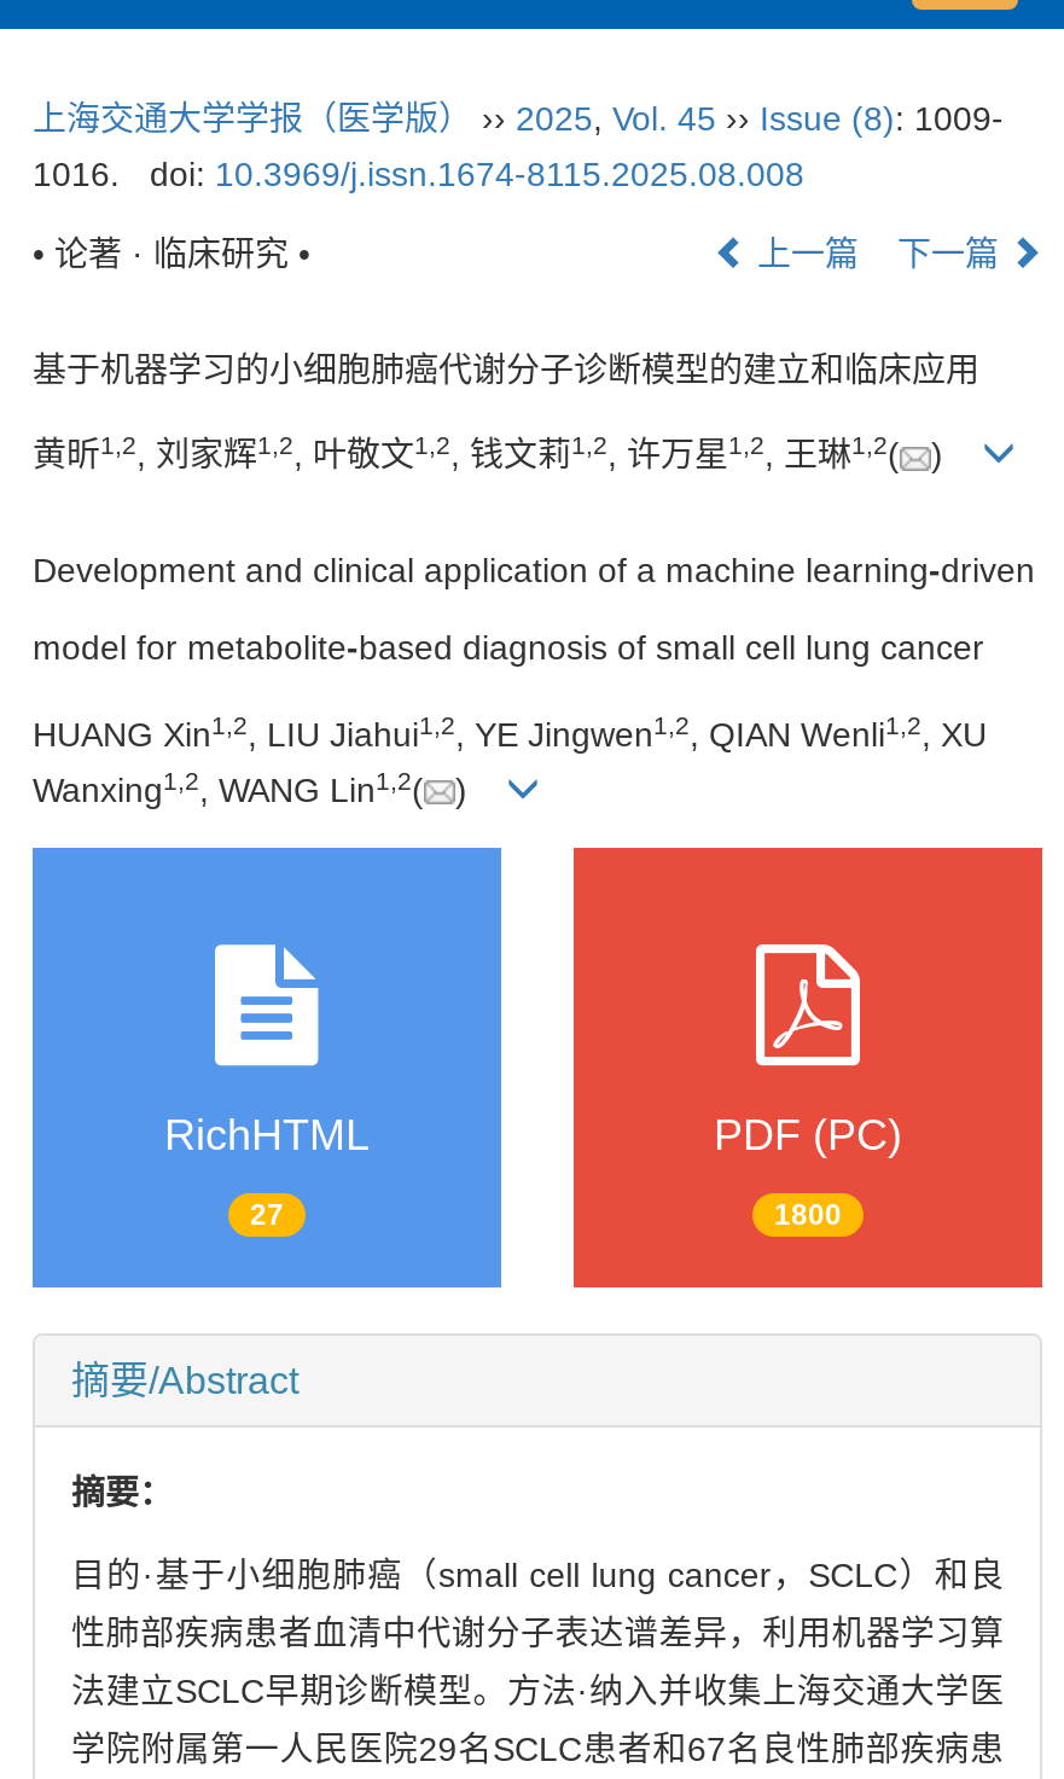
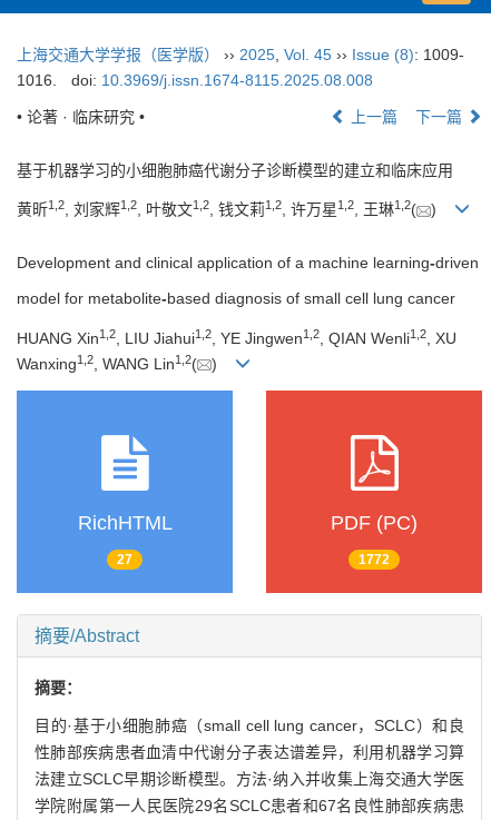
[774,1197,842,1231] 1800 -> [359,551,390,567] 1772

